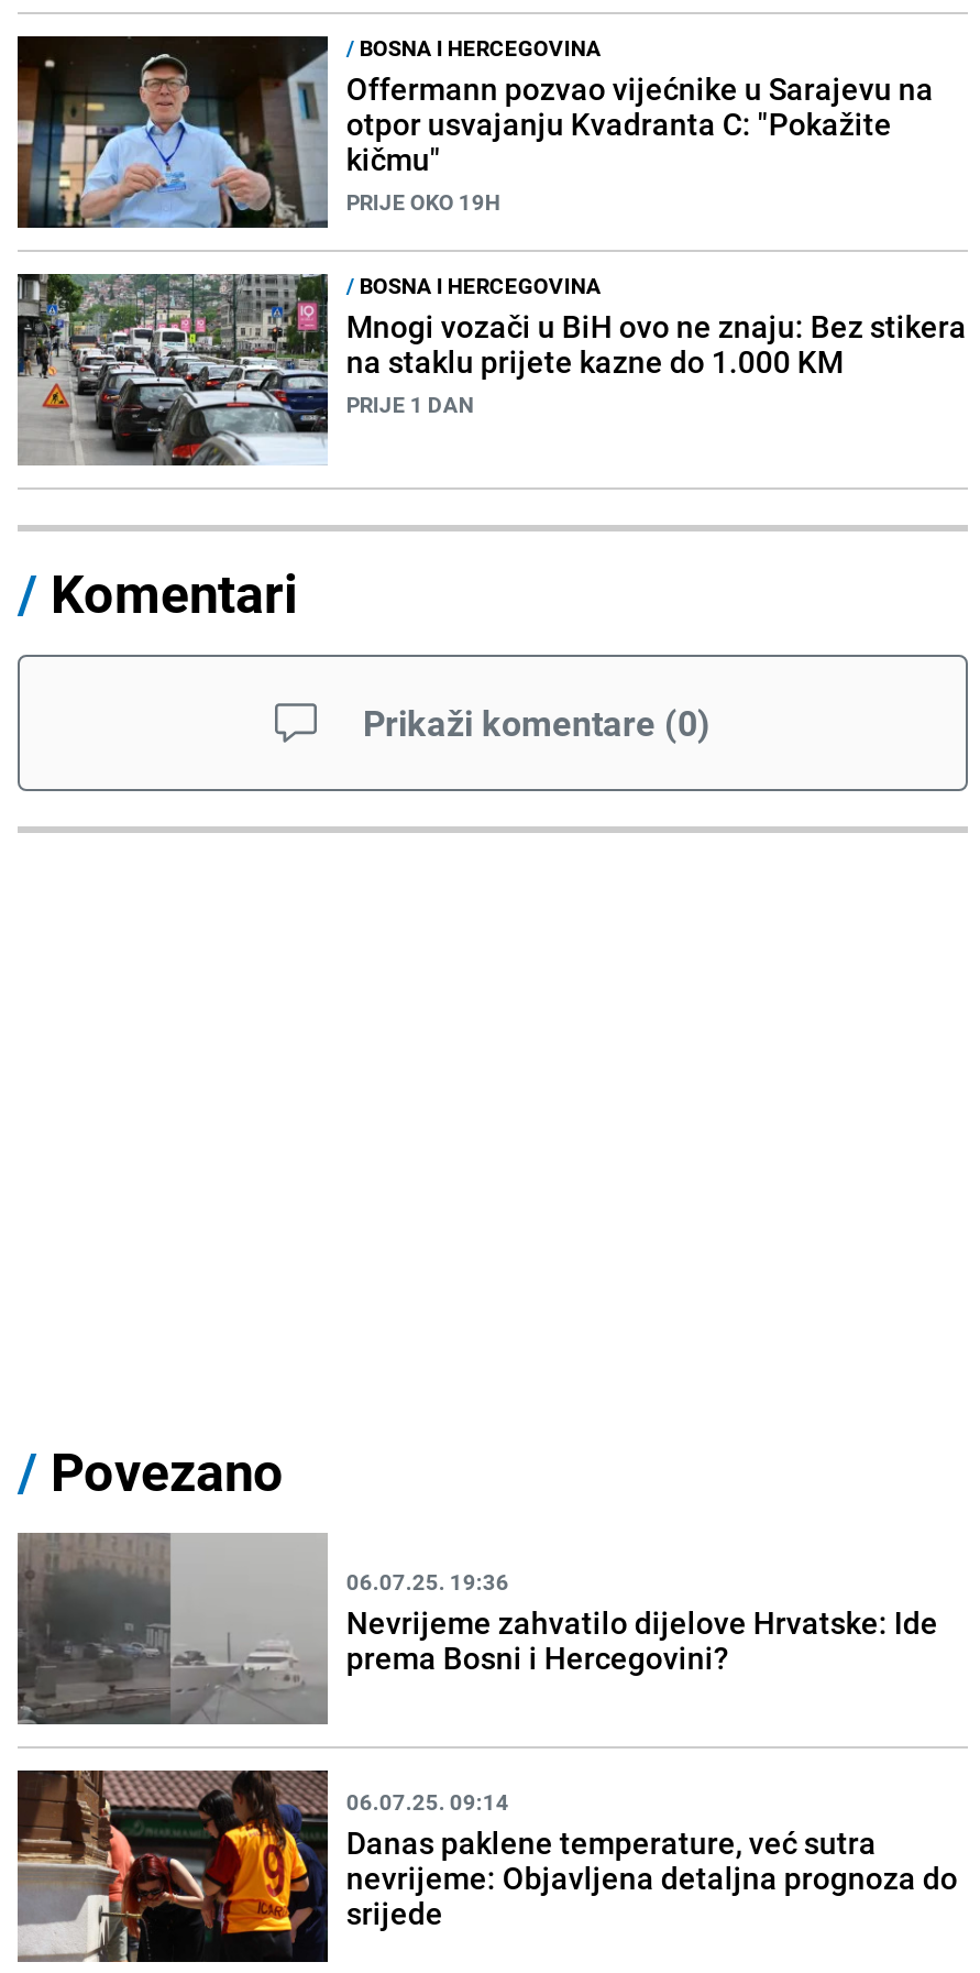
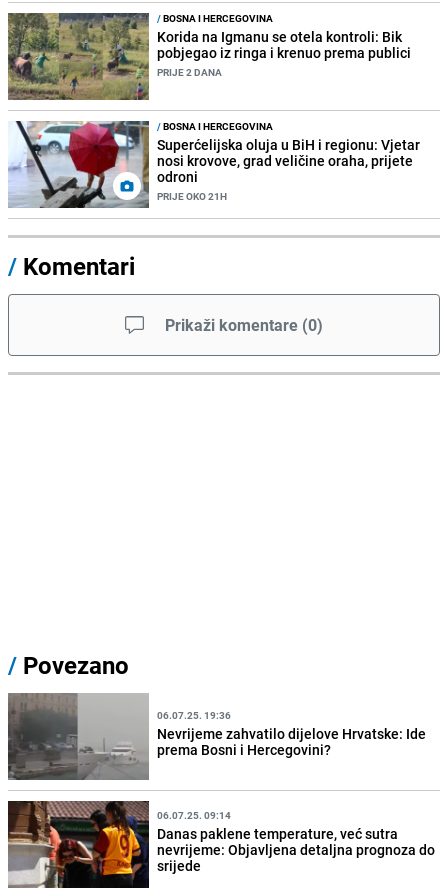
[15,34,933,230] [image] | Offermann pozvao vijećnike u Sarajevu na | otpor usvajanju Kvadranta C: "Pokažite | kičmu" | PRIJE OKO 19H -> [7,12,411,101] [image] | Korida na Igmanu se otela kontroli: Bik | pobjegao iz ringa i krenuo prema publici | PRIJE 2 DANA
[15,272,966,465] [image] | Mnogi vozači u BiH ovo ne znaju: Bez stikera | na staklu prijete kazne do 1.000 KM | PRIJE 1 DAN -> [8,121,420,209] [image] | Superćelijska oluja u BiH i regionu: Vjetar | nosi krovove, grad veličine oraha, prijete | odroni | PRIJE OKO 21H

